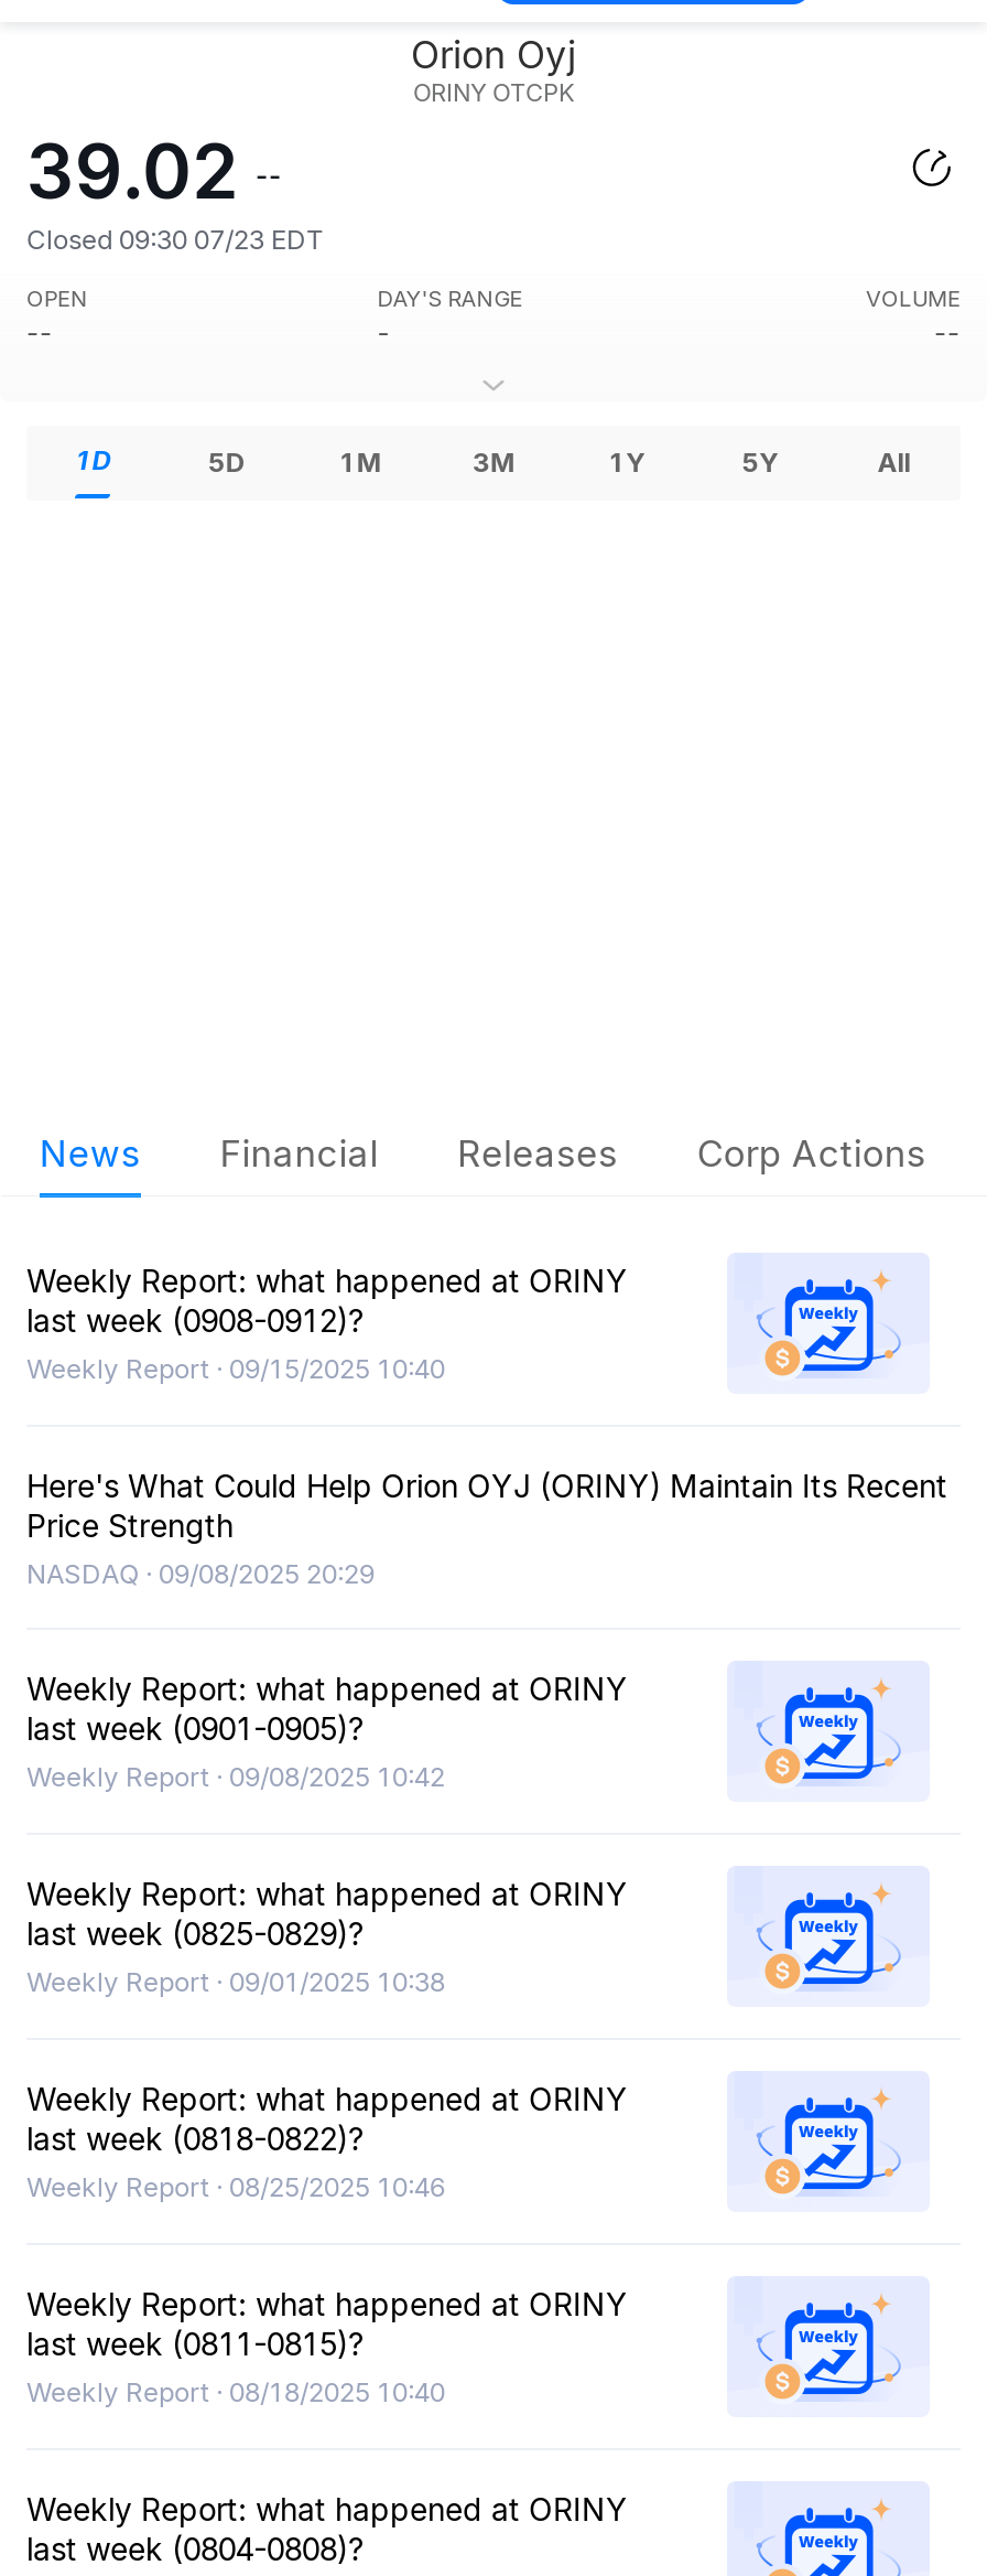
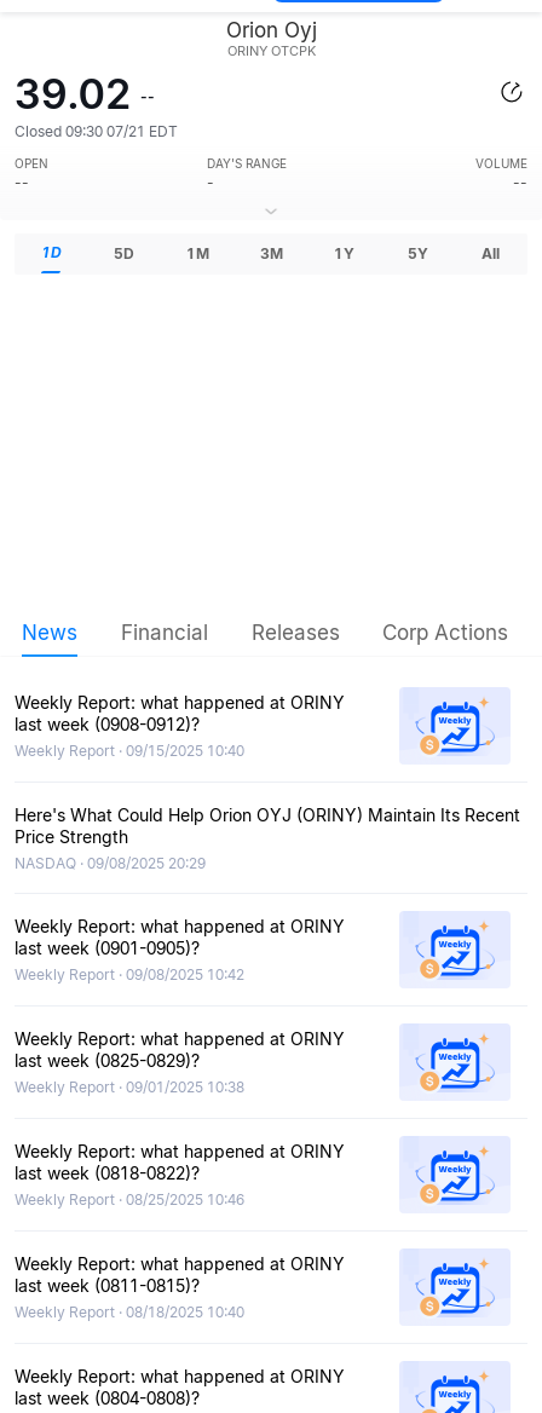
[26,223,324,256] Closed 09:30 07/23 EDT -> [15,122,178,140] Closed 09:30 07/21 EDT

